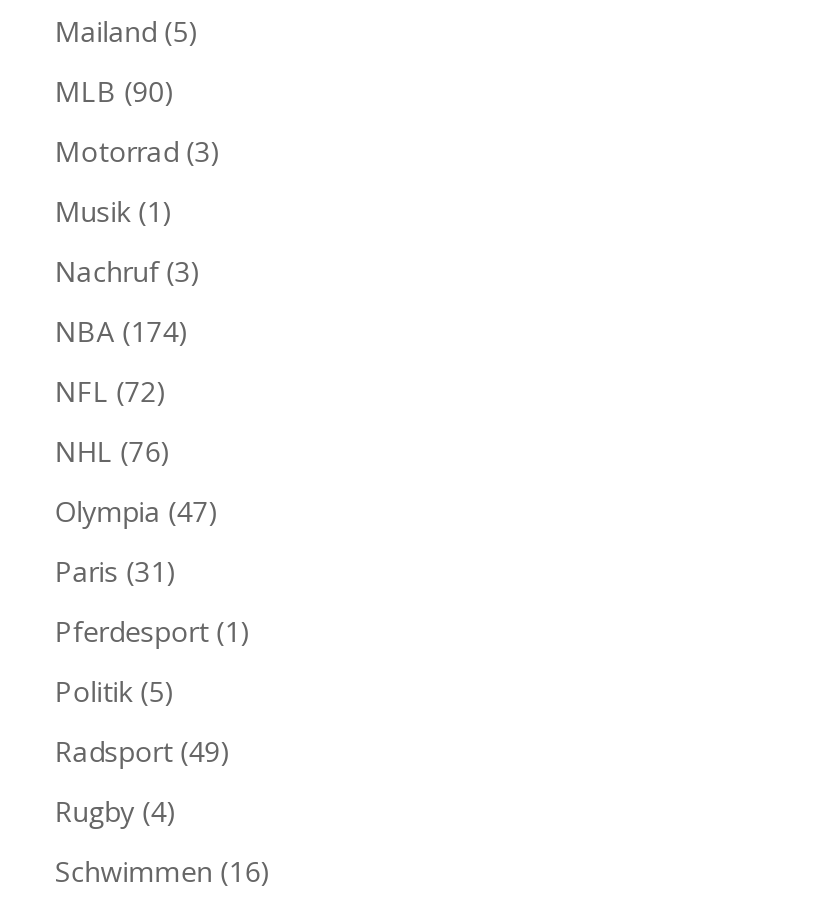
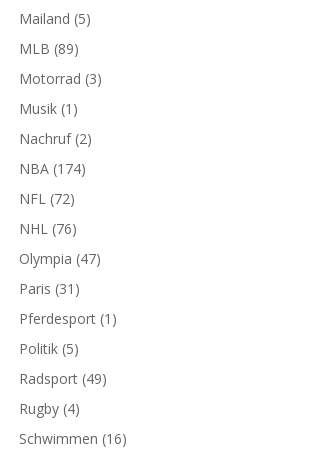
[55,72,175,110] MLB (90) -> [19,39,79,58] MLB (89)
[55,252,201,290] Nachruf (3) -> [19,129,92,148] Nachruf (2)

